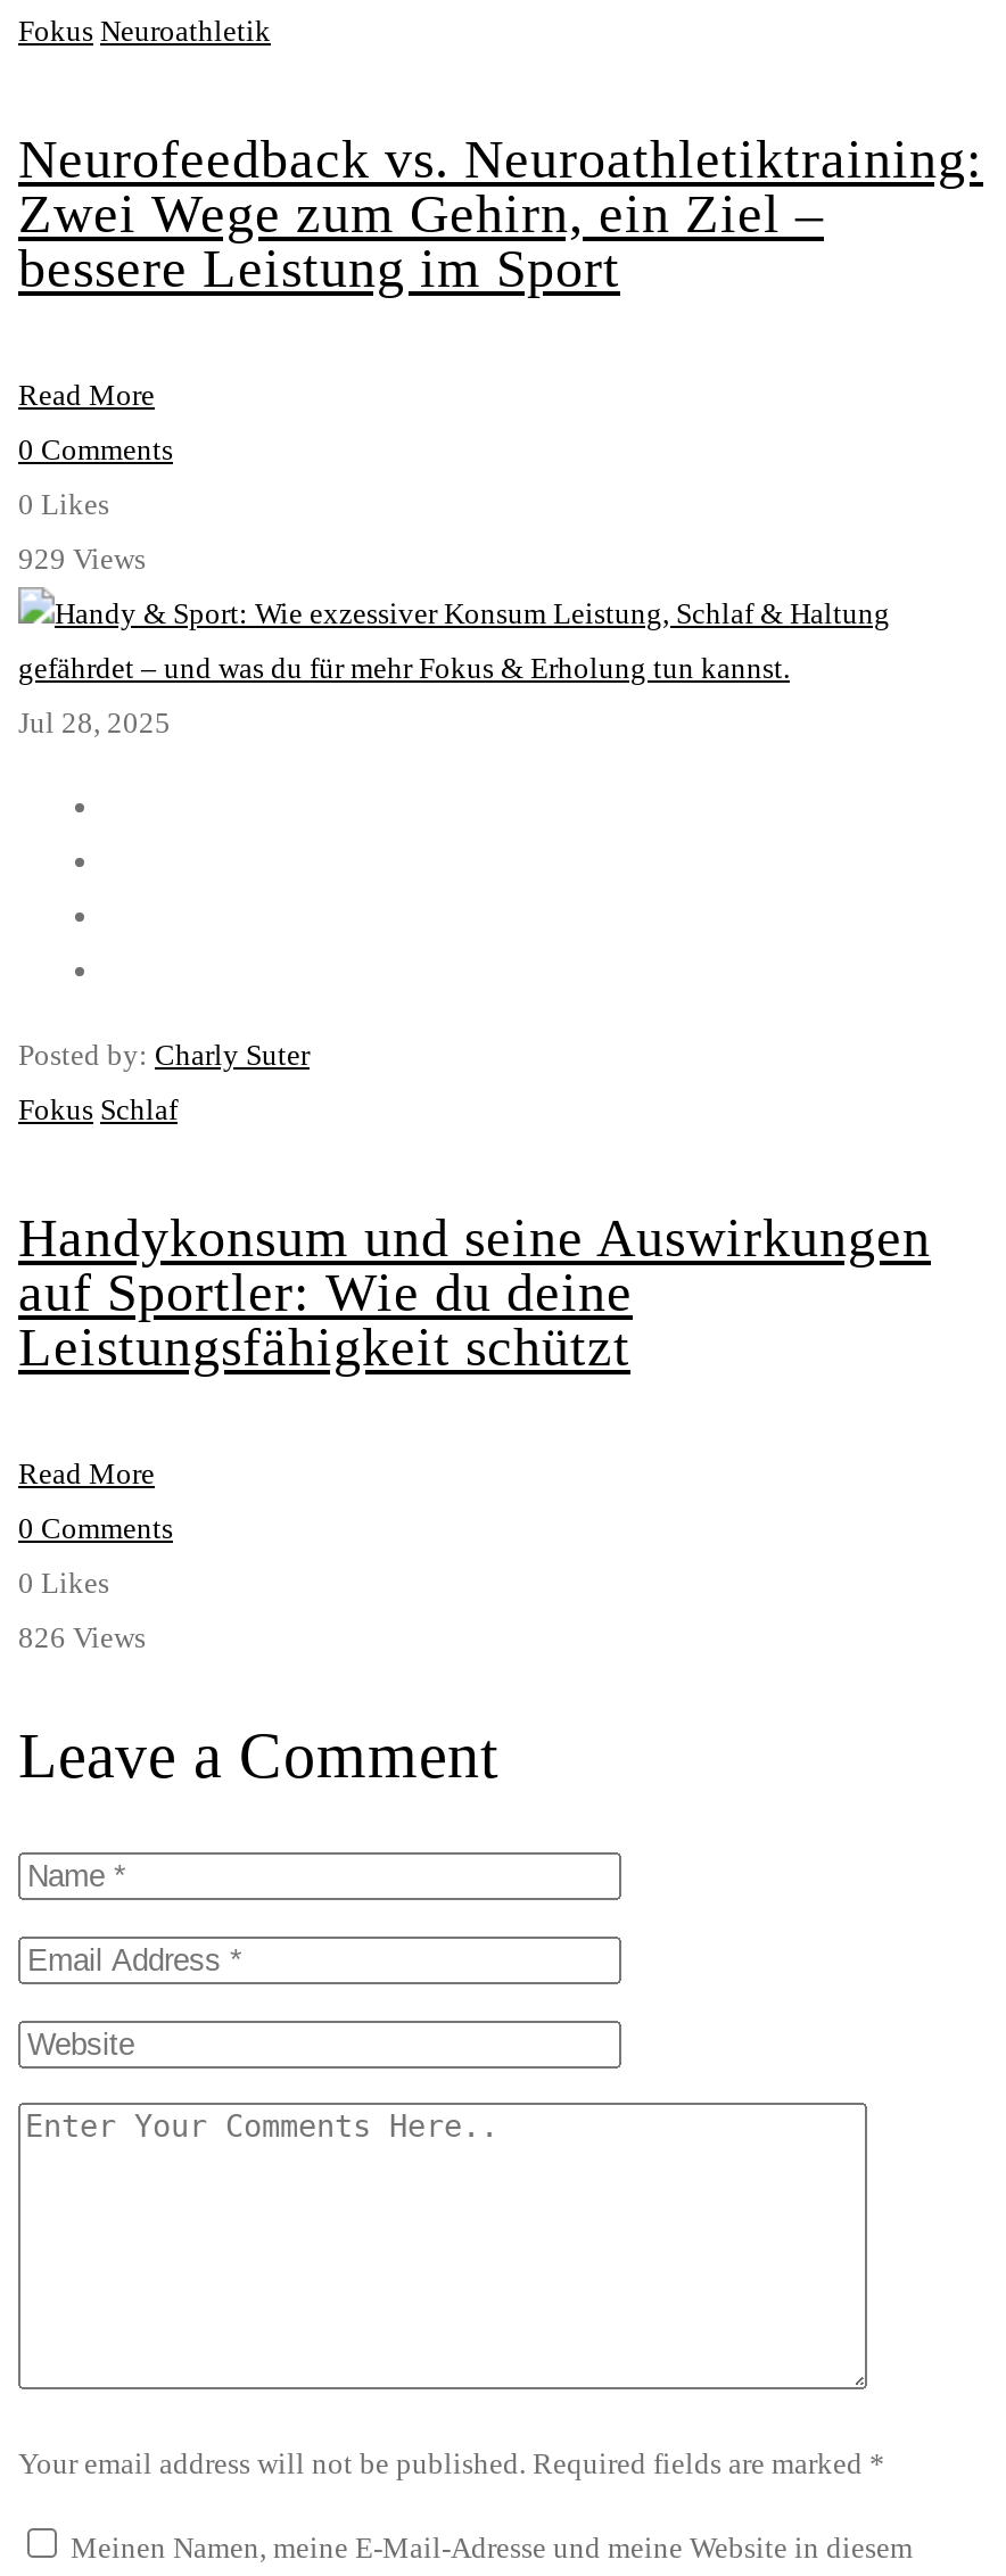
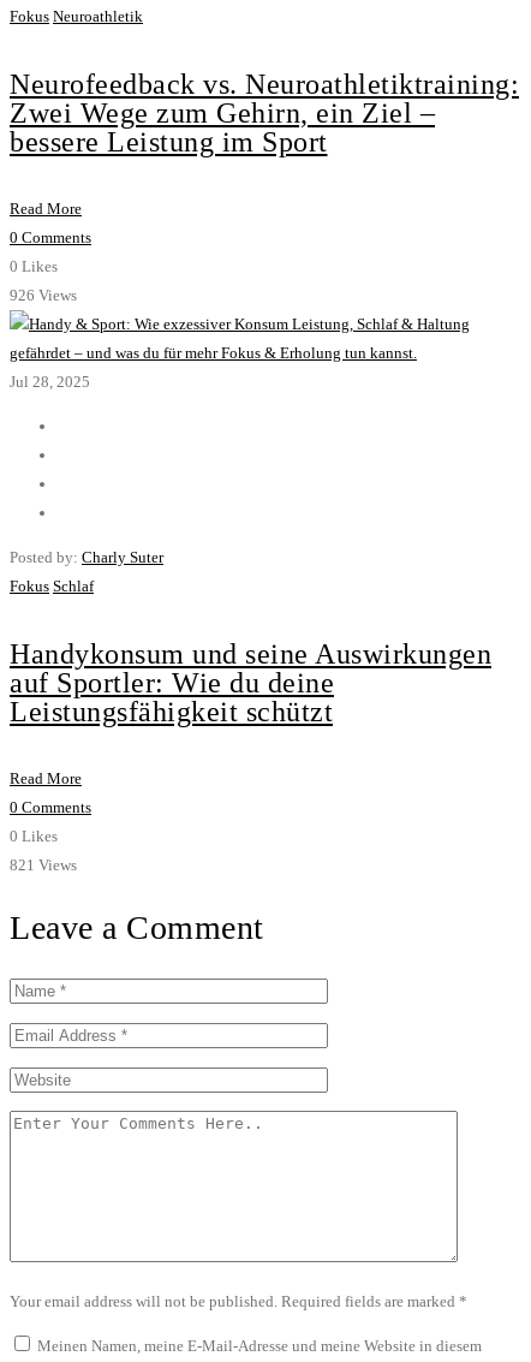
[18,542,146,576] 929 Views -> [10,286,77,304] 926 Views
[18,1620,146,1655] 826 Views -> [10,856,77,874] 821 Views

